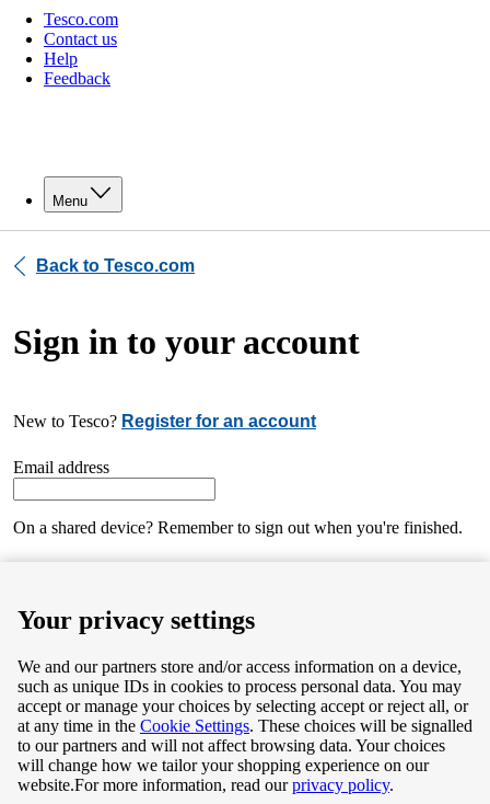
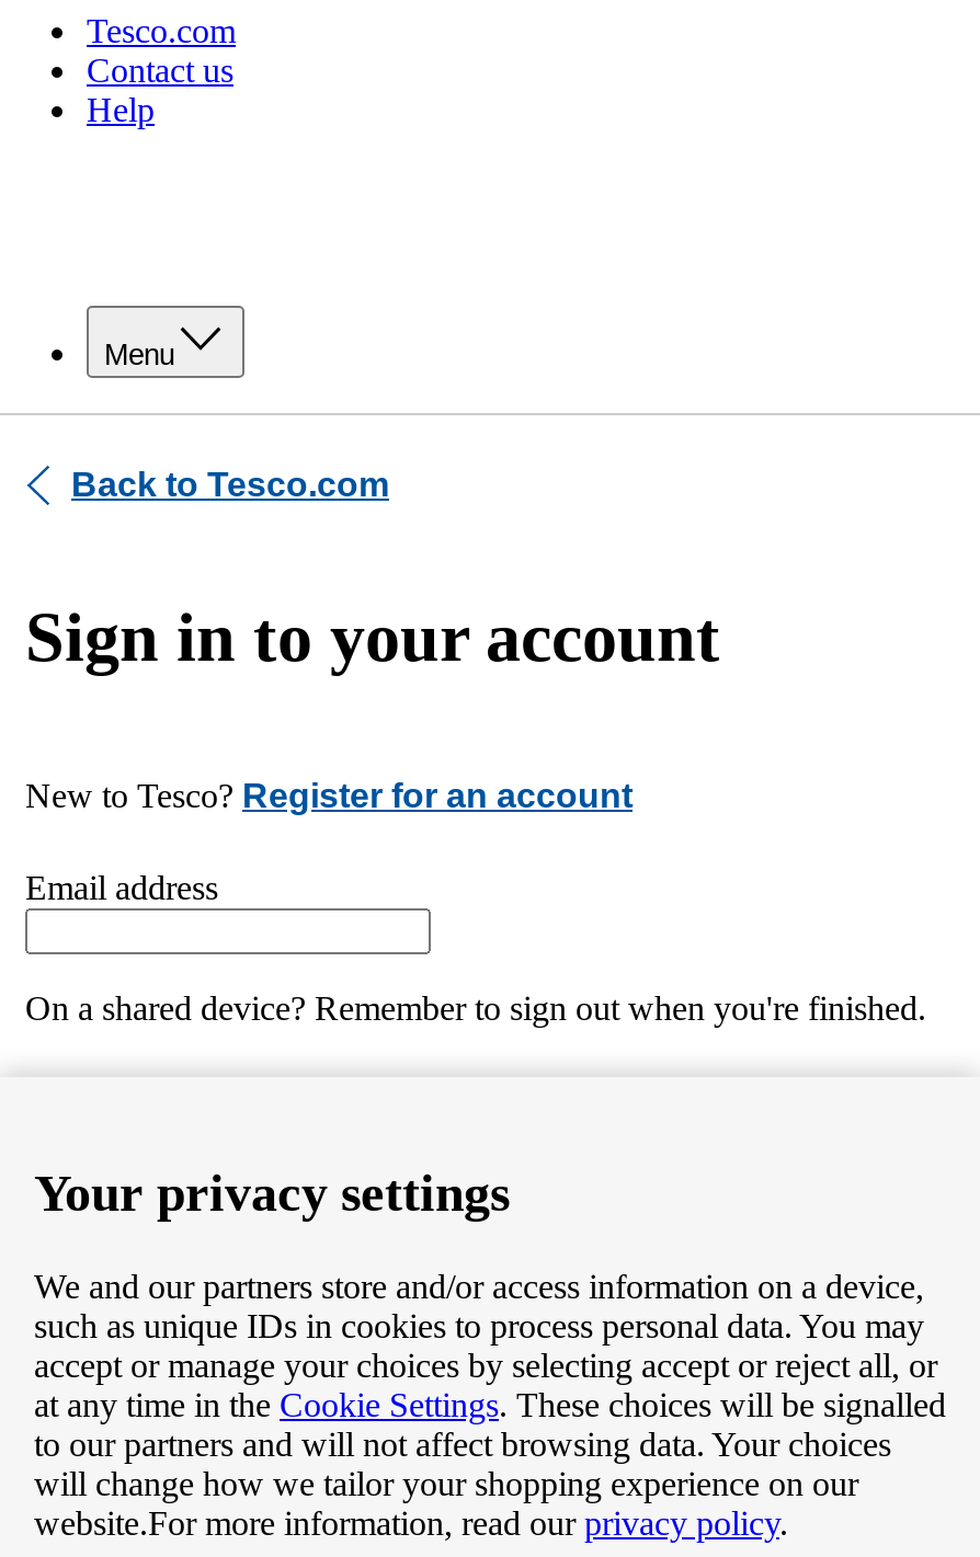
[44,69,110,88] Feedback -> none

